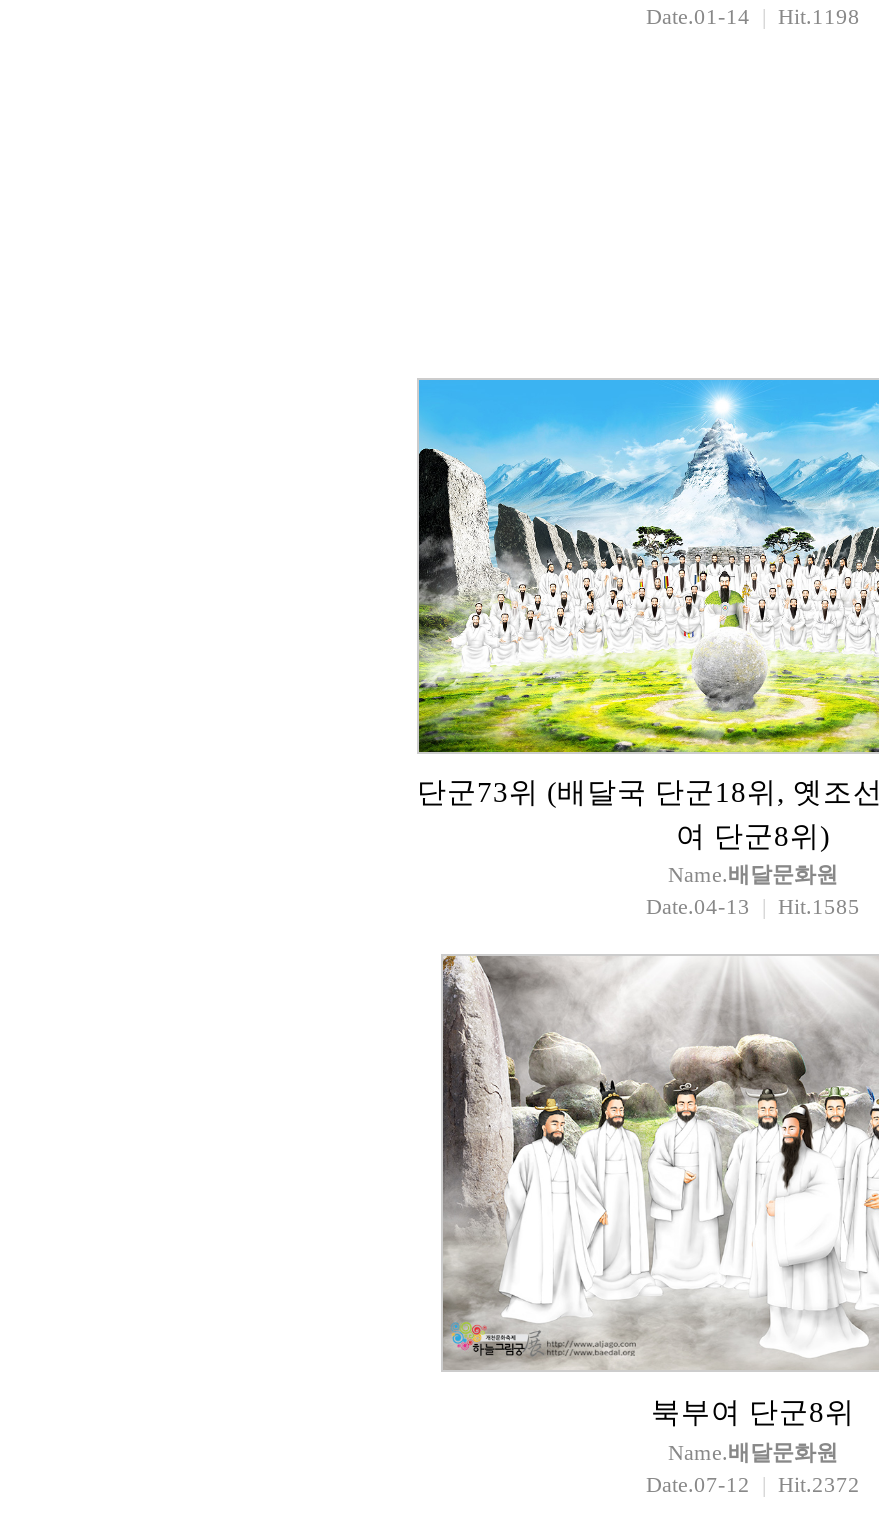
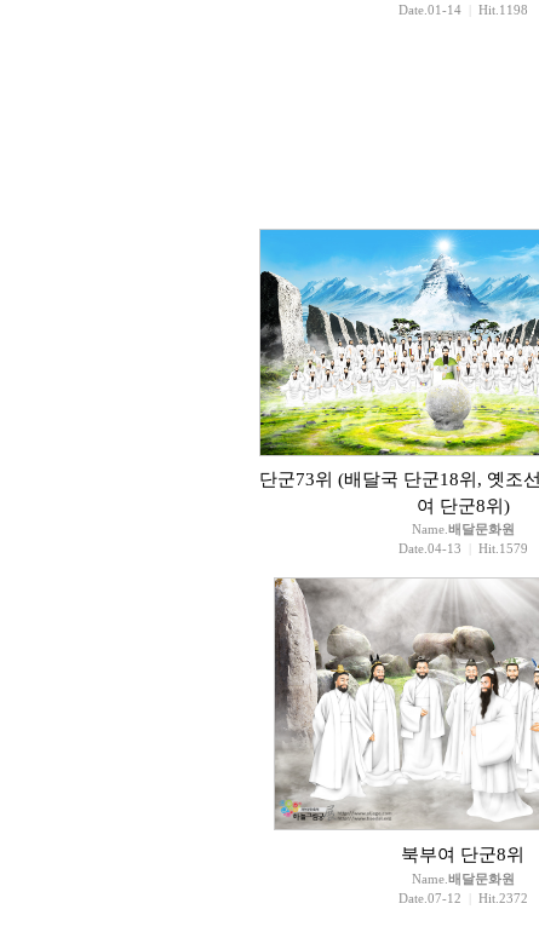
[646,894,860,918] Date.04-13 Hit.1585 -> [398,541,527,556] Date.04-13 Hit.1579

